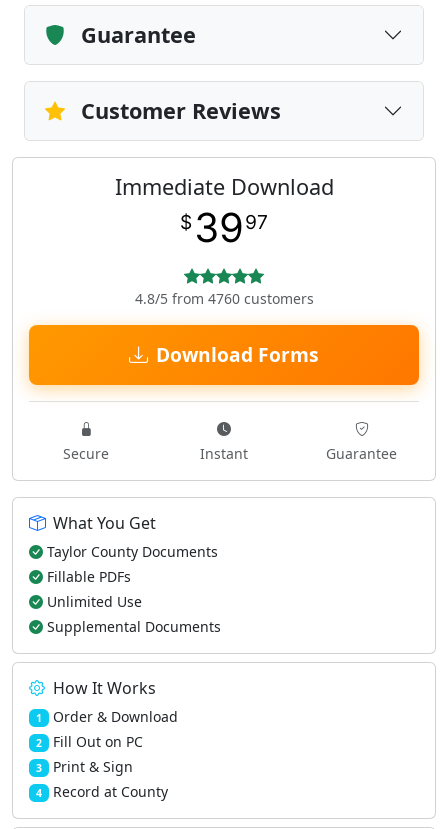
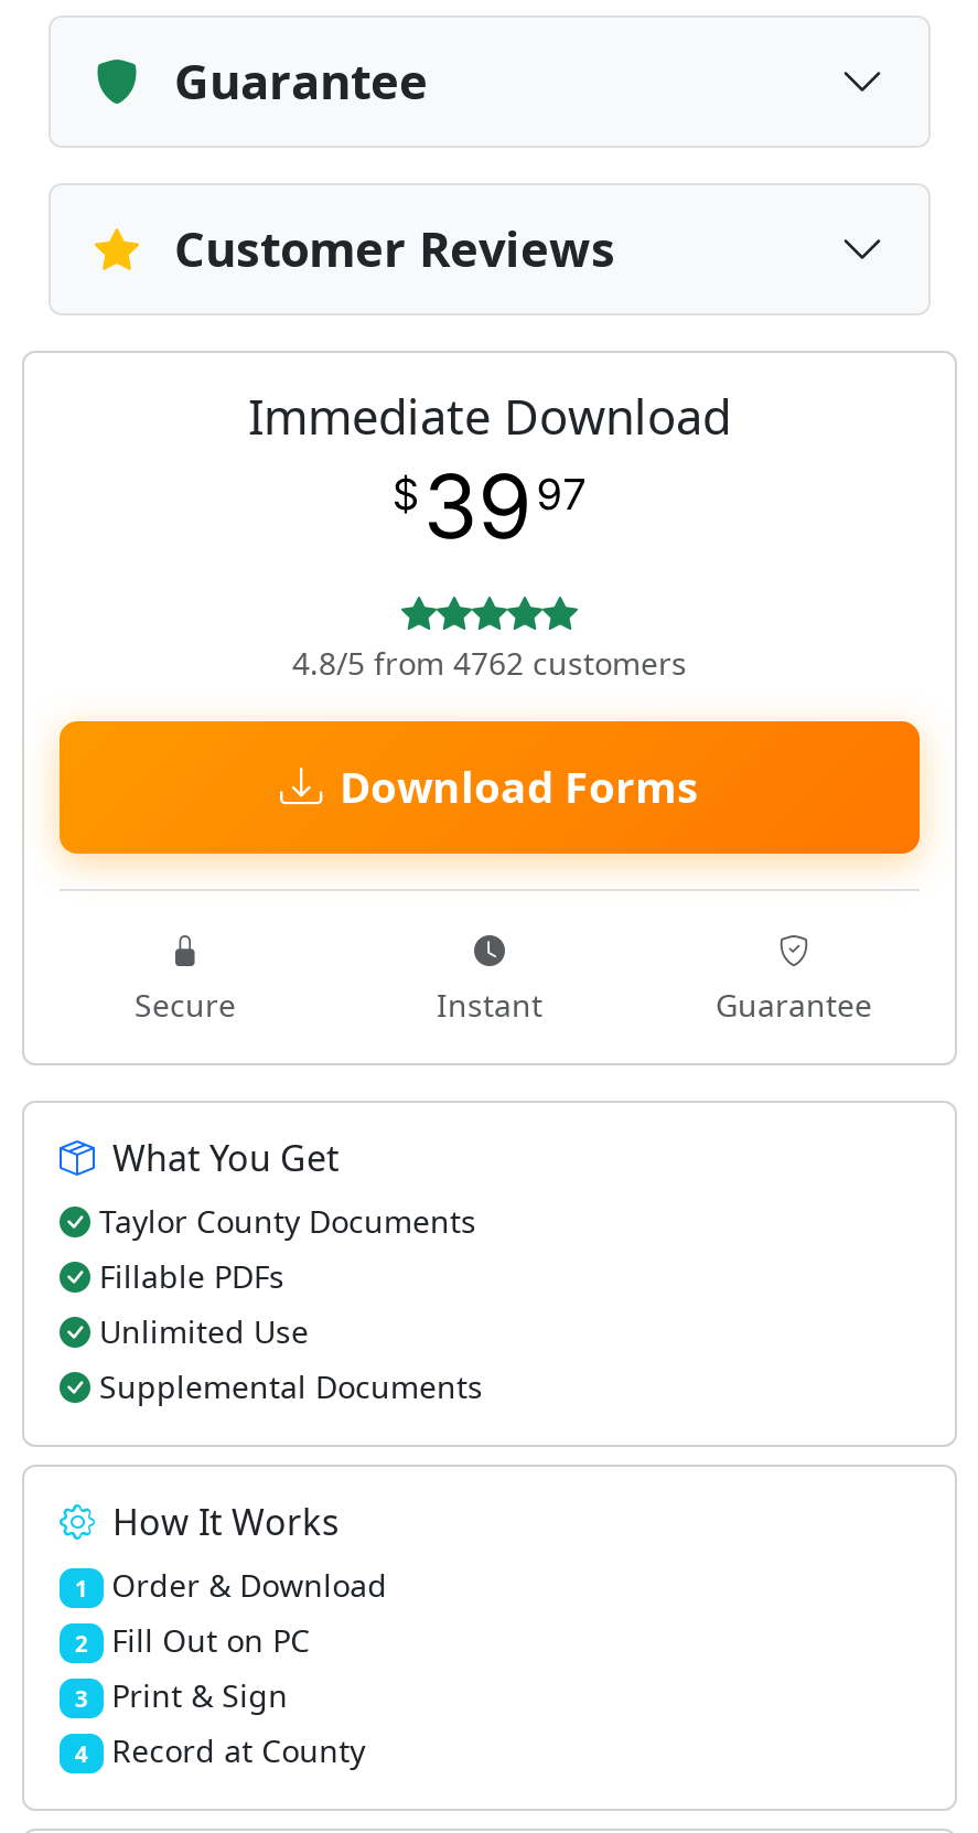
[134,289,313,308] 4.8/5 from 4760 customers -> [292,642,687,684] 4.8/5 from 4762 customers

